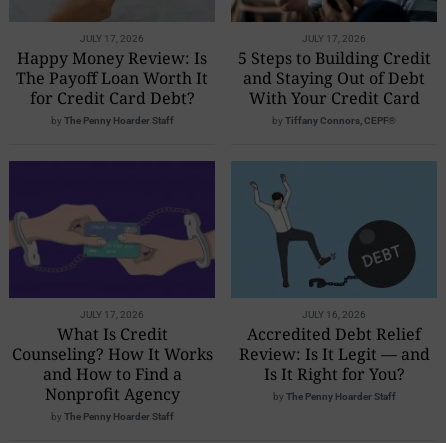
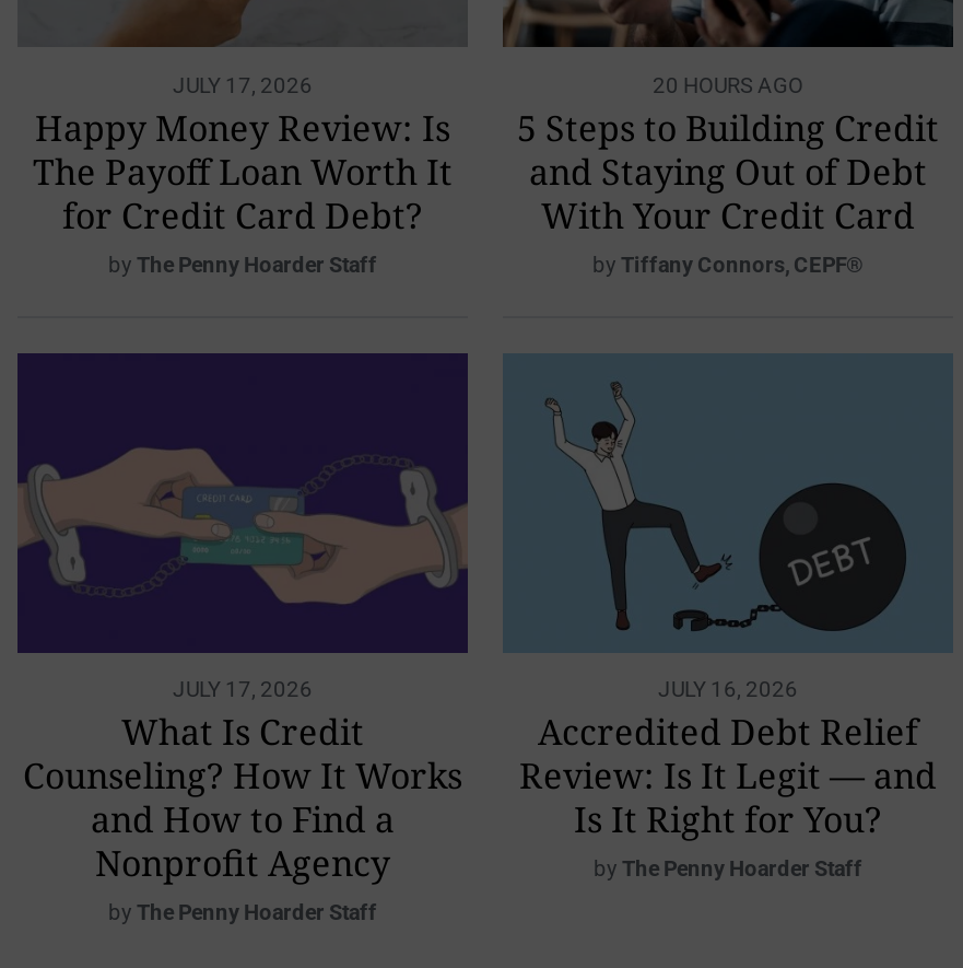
[302,33,366,44] JULY 17, 2026 -> [653,72,803,96] 20 HOURS AGO

